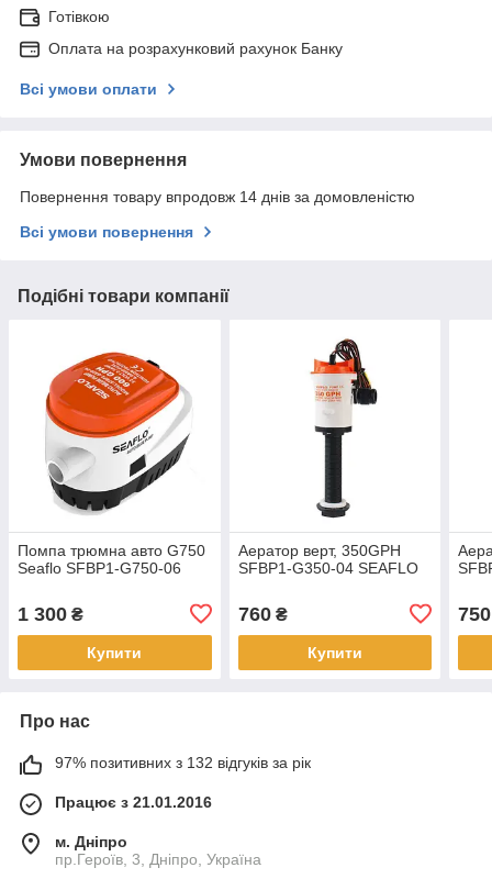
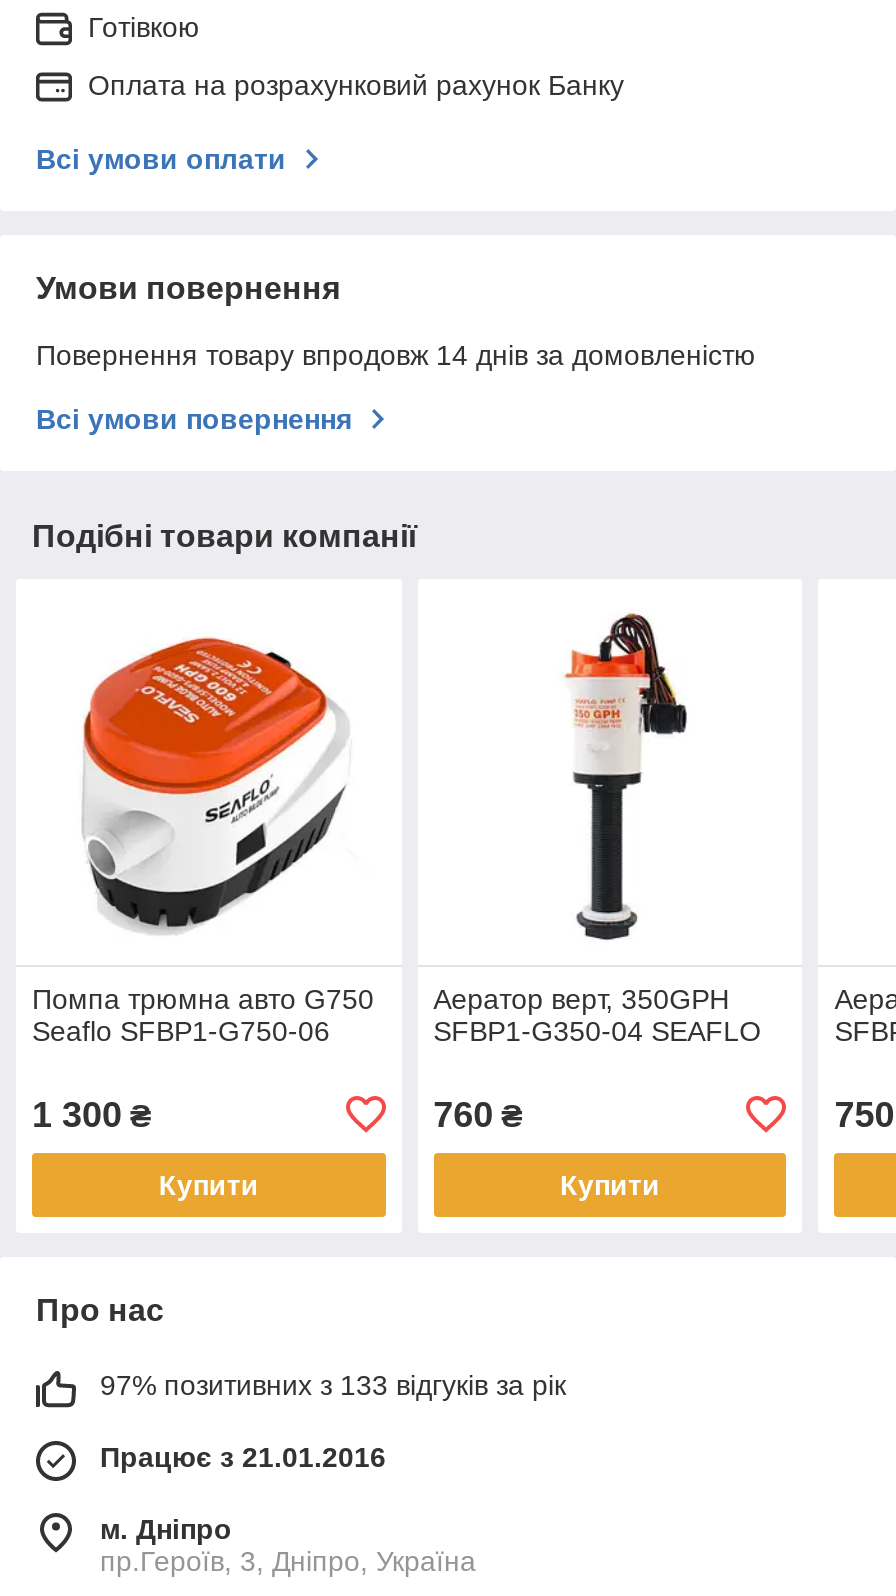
[55,754,311,771] 97% позитивних з 132 відгуків за рік -> [100,1369,566,1401] 97% позитивних з 133 відгуків за рік

